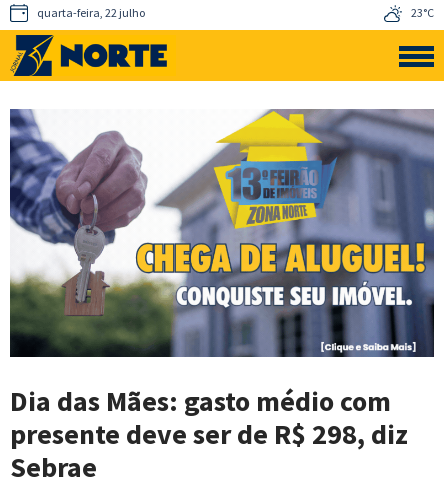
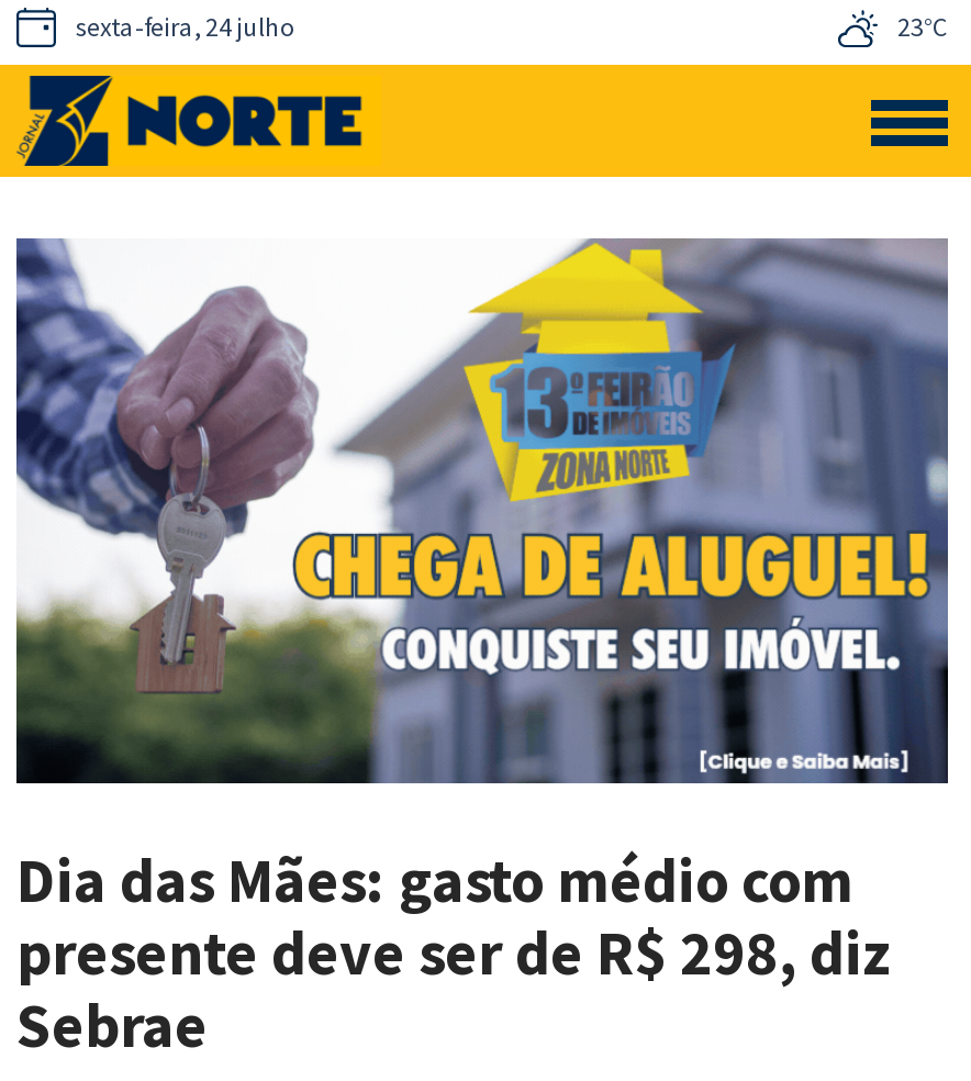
[37,5,145,20] quarta-feira, 22 julho -> [76,10,293,43] sexta-feira, 24 julho

